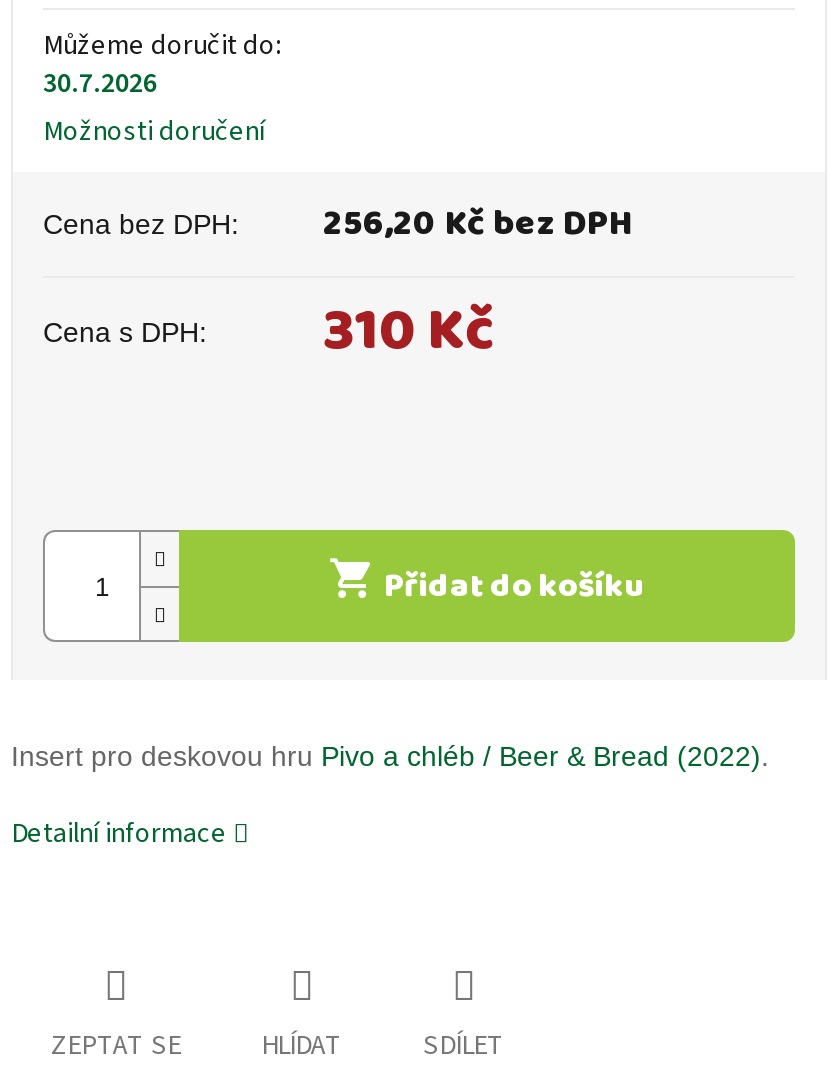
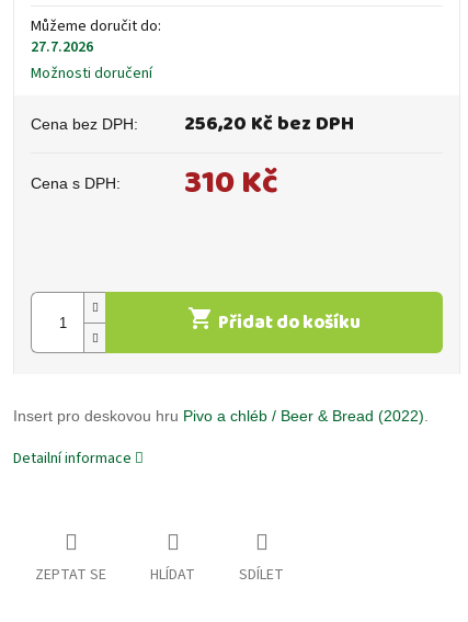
[43,64,157,104] 30.7.2026 -> [31,36,93,58] 27.7.2026

